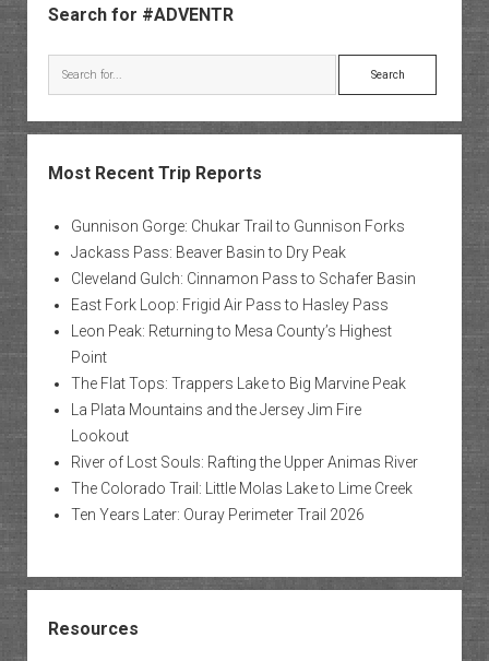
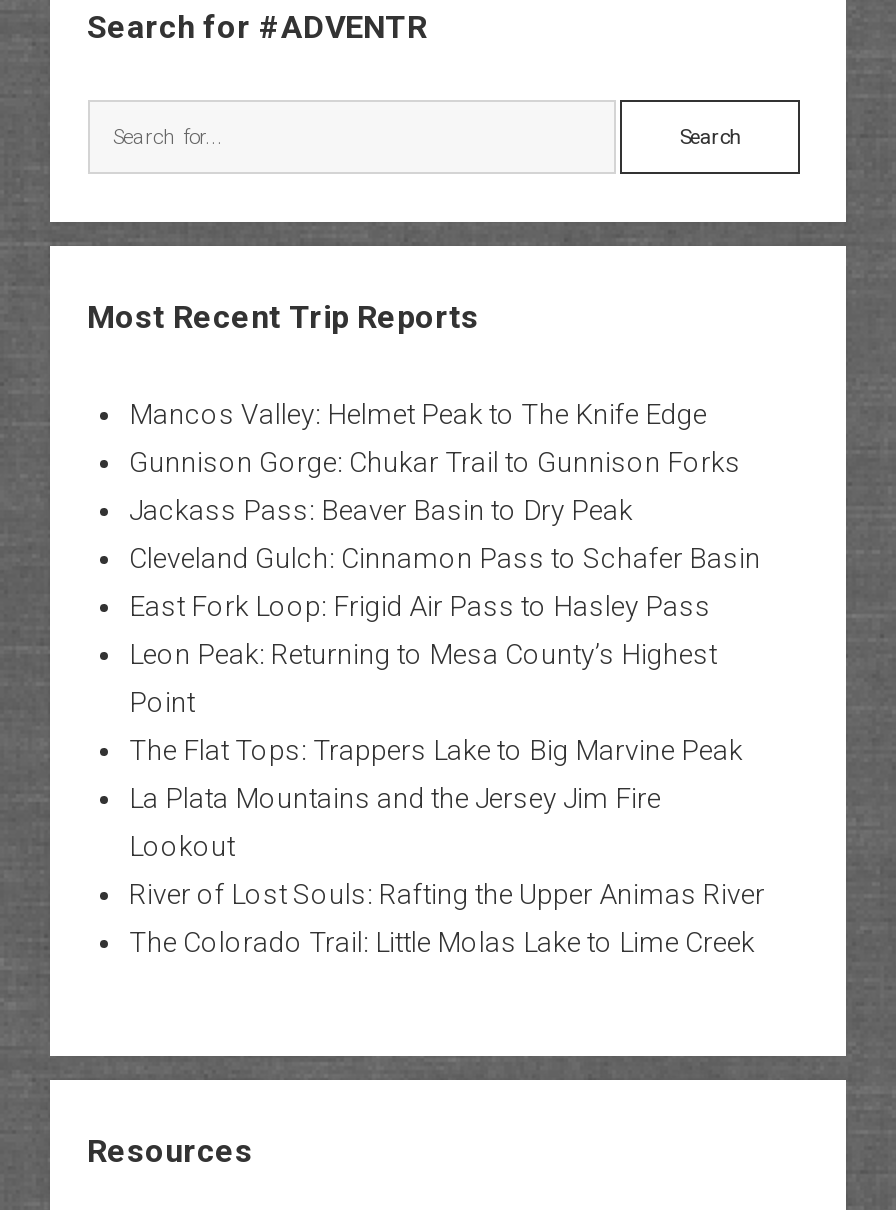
none -> [129,398,707,430] Mancos Valley: Helmet Peak to The Knife Edge
moved [70,218,418,497] -> [129,446,765,958]: Gunnison Gorge: Chukar Trail to Gunnison Forks | Jackass Pass: Beaver Basin to Dry Peak | Cleveland Gulch: Cinnamon Pass to Schafer Basin | ... | River of Lost Souls: Rafting the Upper Animas River | The Colorado Trail: Little Molas Lake to Lime Creek
[70,506,364,524] Ten Years Later: Ouray Perimeter Trail 2026 -> none

